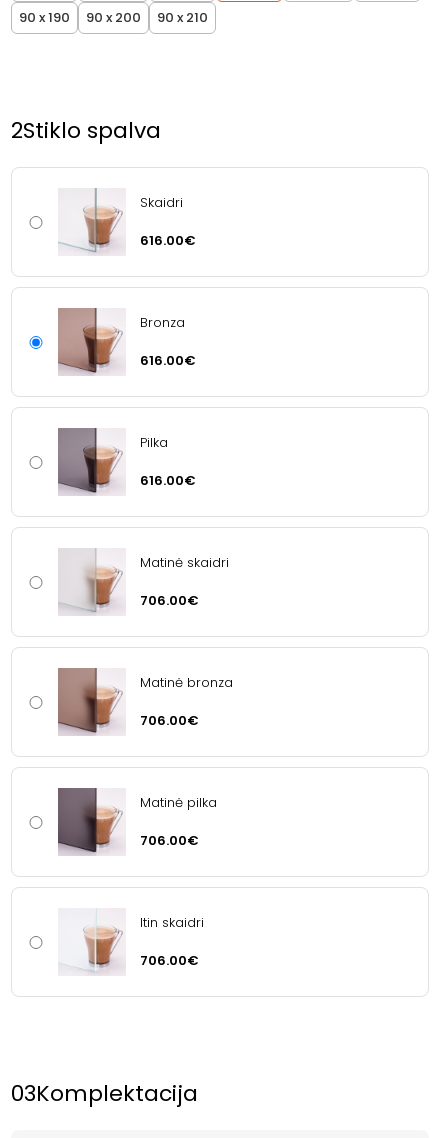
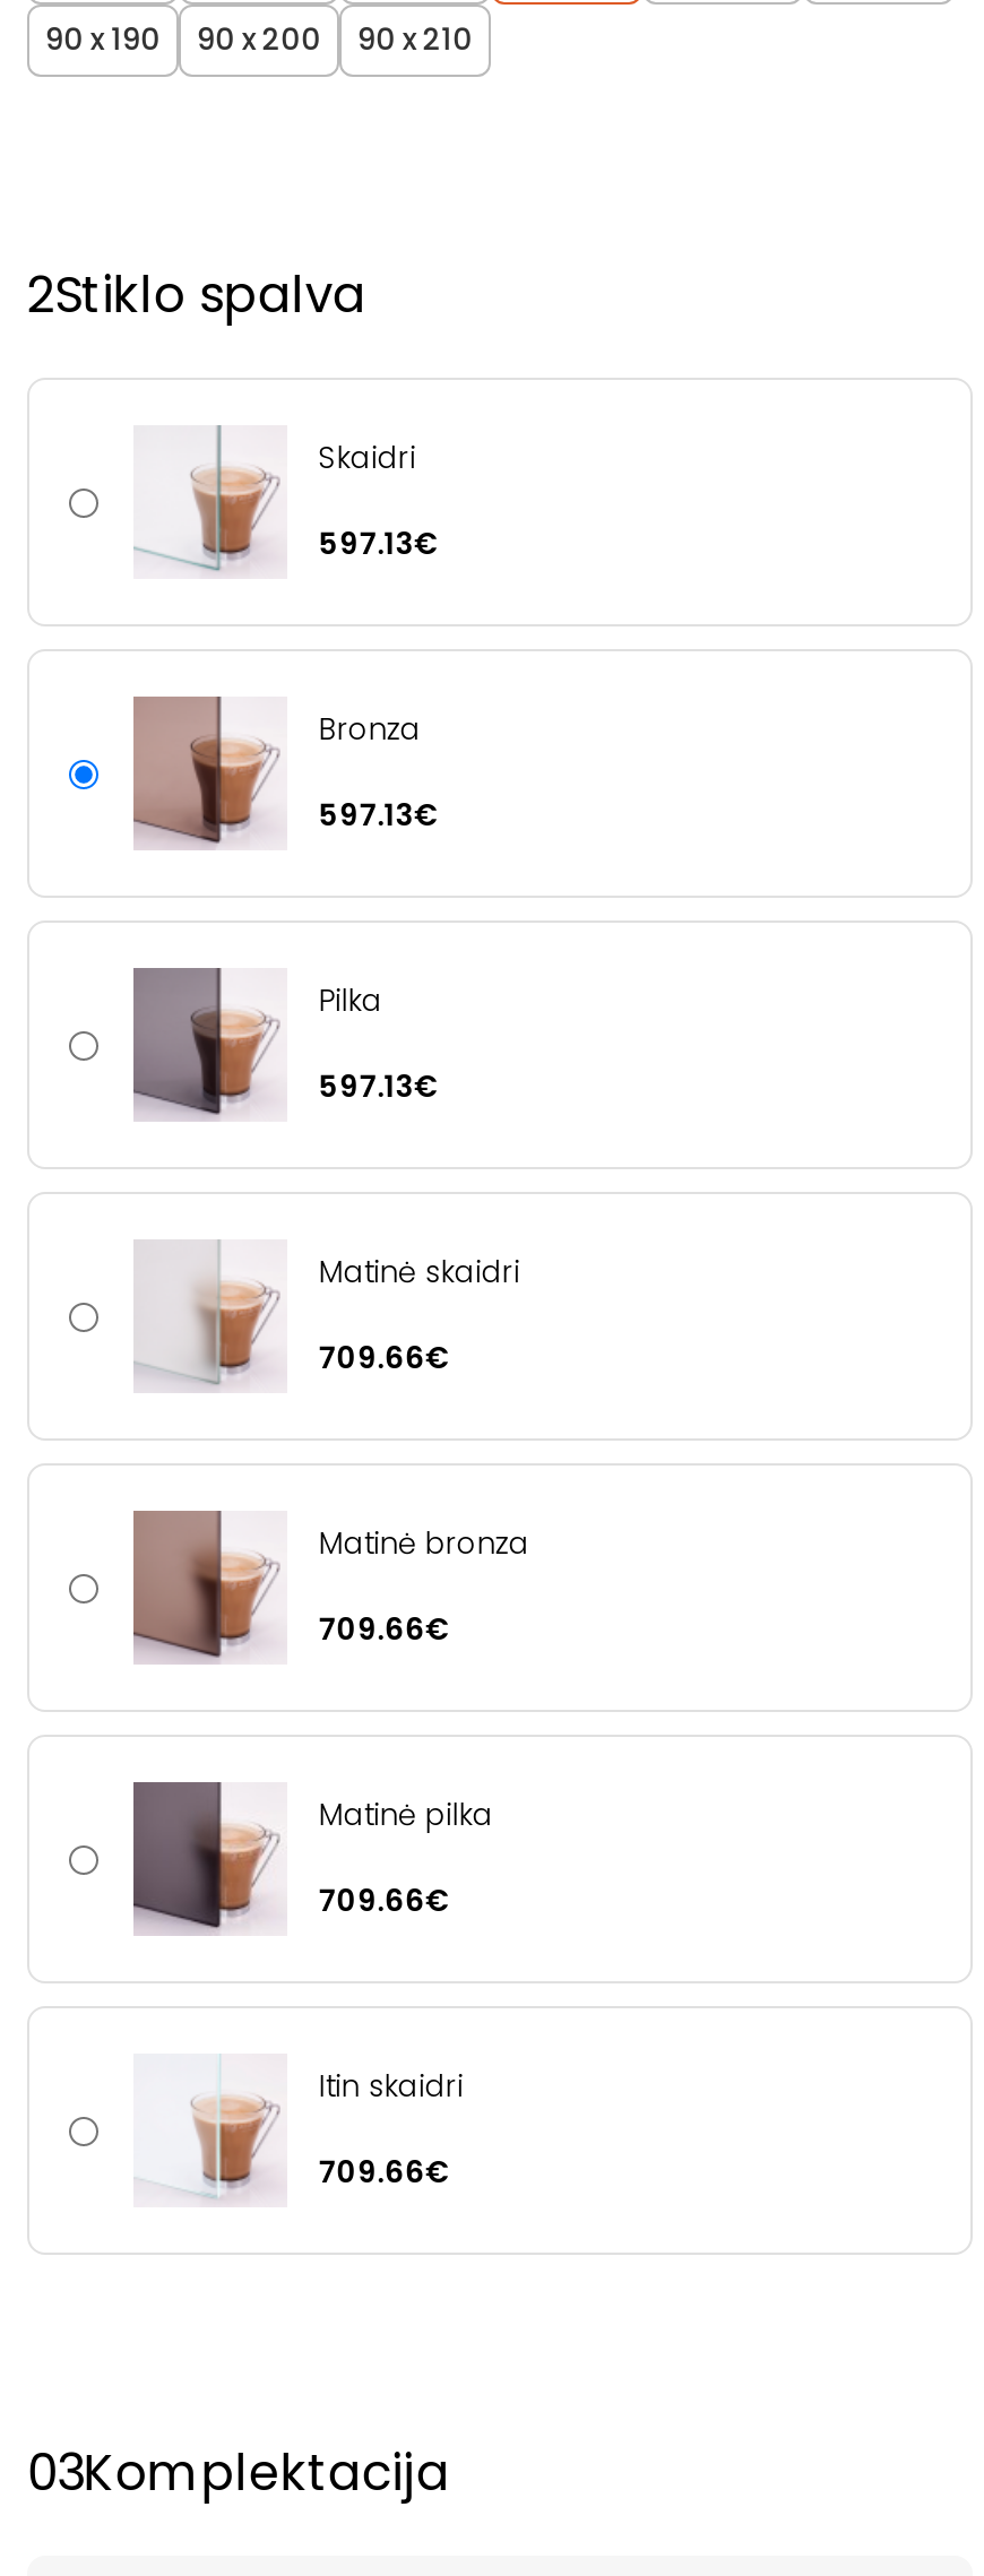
[140,231,196,250] 616.00€ -> [319,522,441,565] 597.13€
[140,351,196,370] 616.00€ -> [319,794,441,837] 597.13€
[140,471,196,490] 616.00€ -> [319,1065,441,1108] 597.13€
[140,591,199,610] 706.00€ -> [319,1337,452,1380] 709.66€
[140,711,199,730] 706.00€ -> [319,1608,452,1651] 709.66€
[140,831,199,850] 706.00€ -> [319,1879,452,1922] 709.66€
[140,951,199,970] 706.00€ -> [319,2151,452,2194] 709.66€

